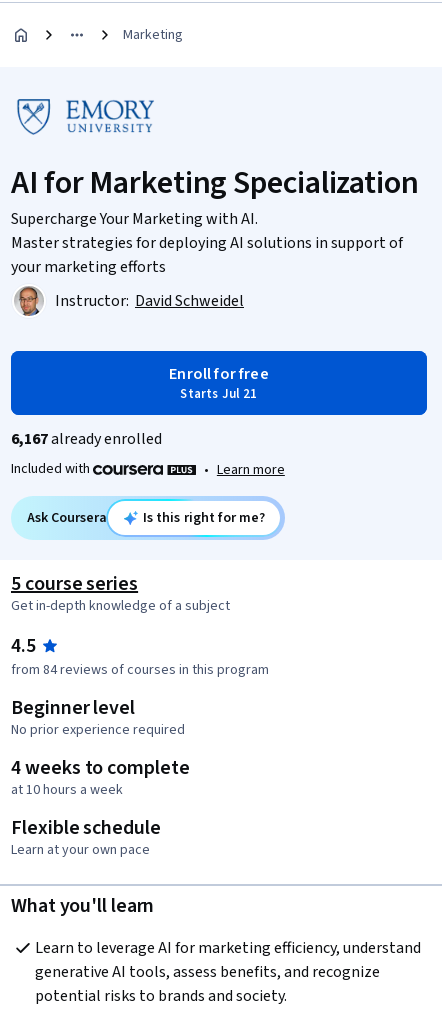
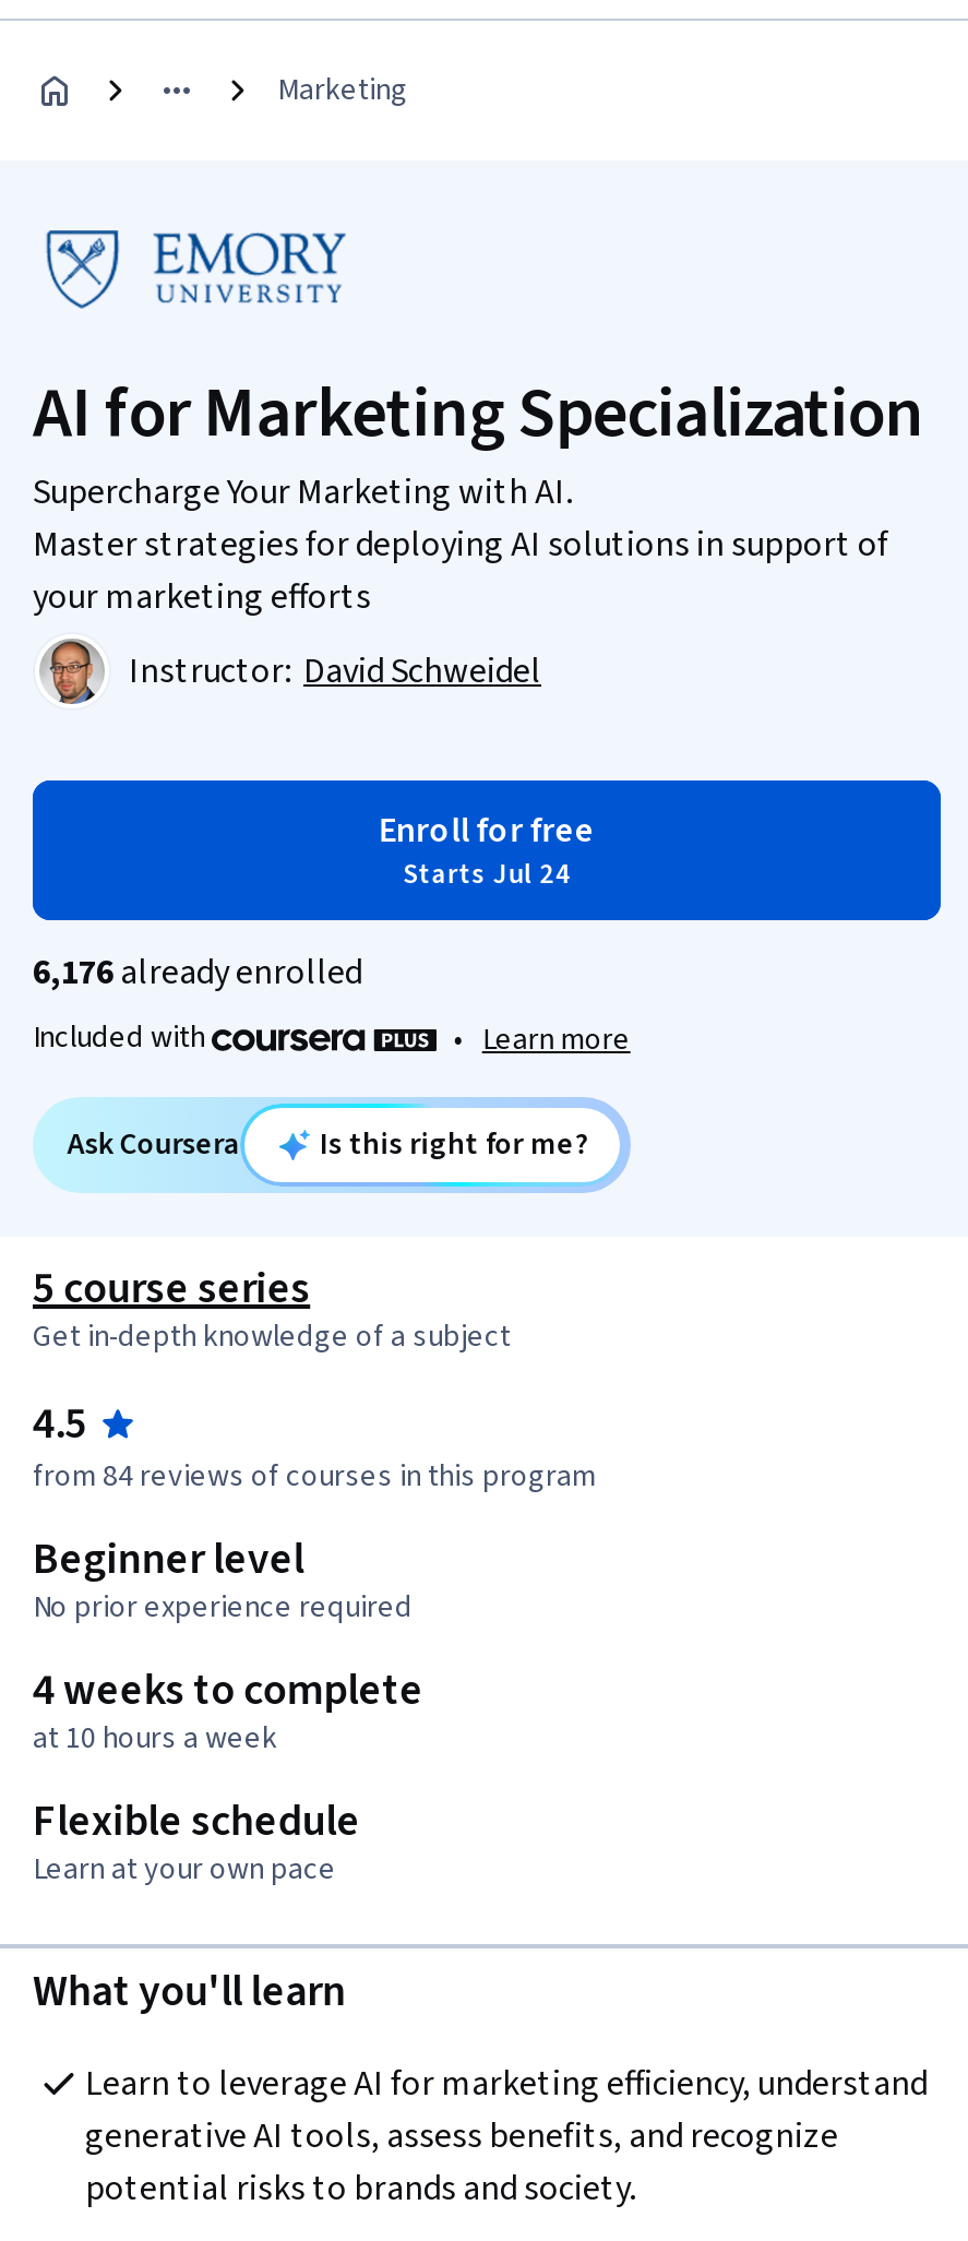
[180,385,257,403] Starts Jul 21 -> [403,855,571,894] Starts Jul 24
[11,428,162,450] 6,167 already enrolled -> [33,949,362,997] 6,176 already enrolled

